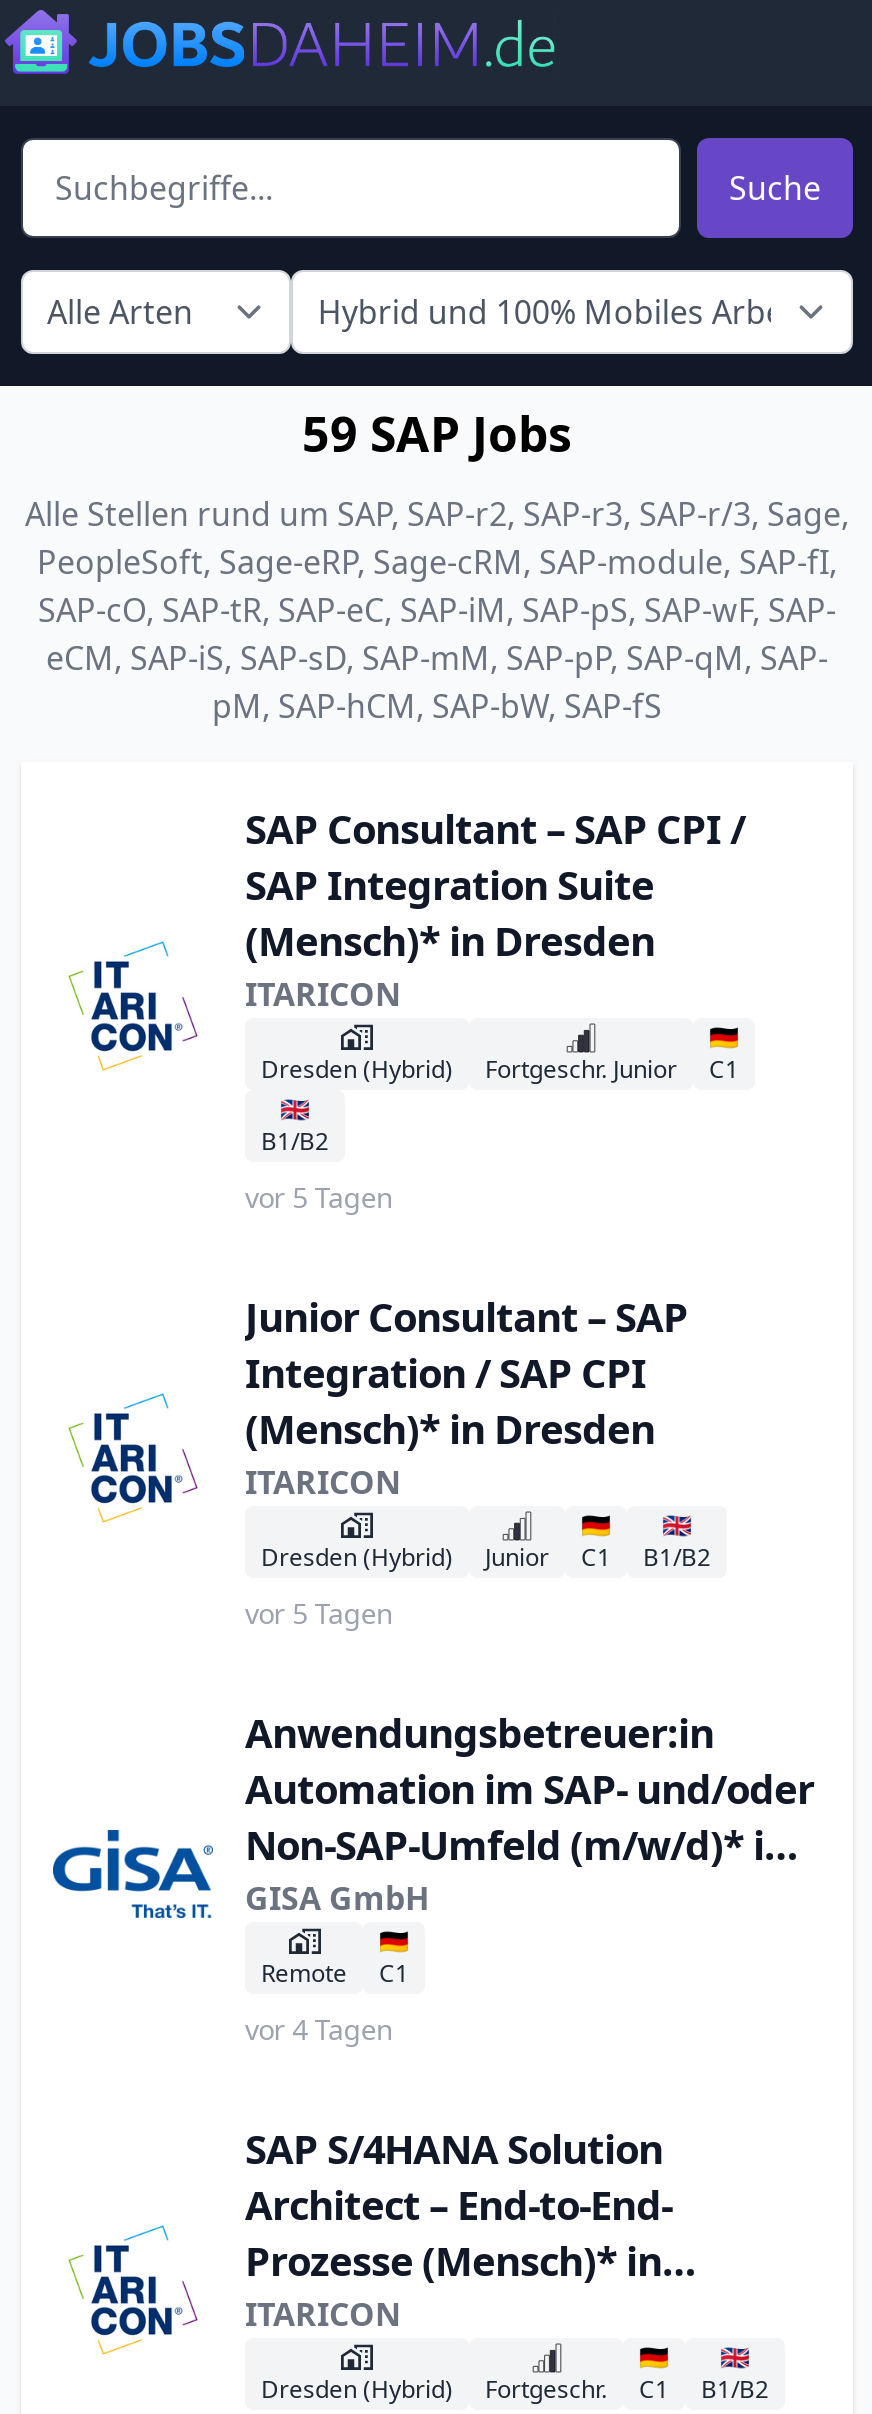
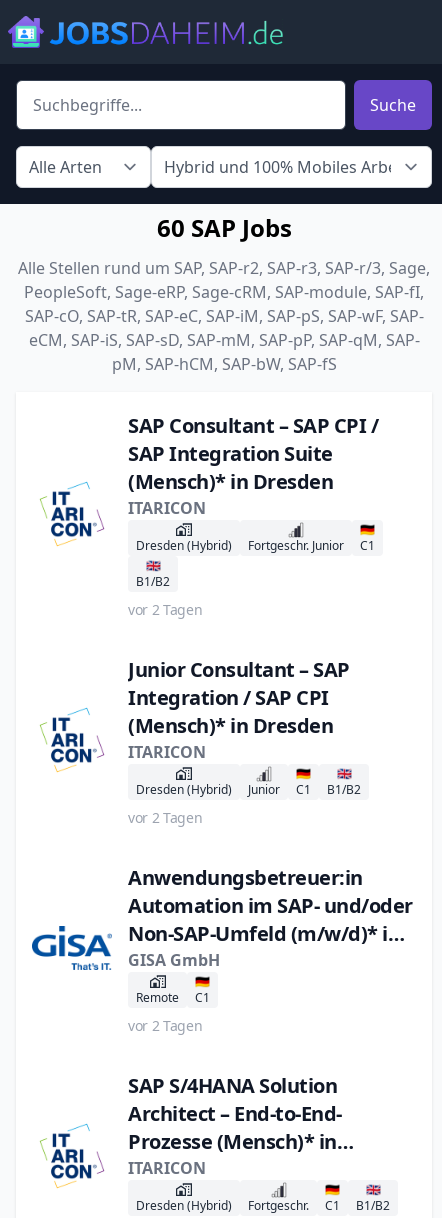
[302,400,572,466] 59 SAP Jobs -> [156,211,291,244] 60 SAP Jobs
[245,1178,393,1216] vor 5 Tagen -> [128,600,202,619] vor 2 Tagen
[245,1594,393,1632] vor 5 Tagen -> [128,808,202,827] vor 2 Tagen
[245,2010,393,2048] vor 4 Tagen -> [128,1016,202,1035] vor 2 Tagen

